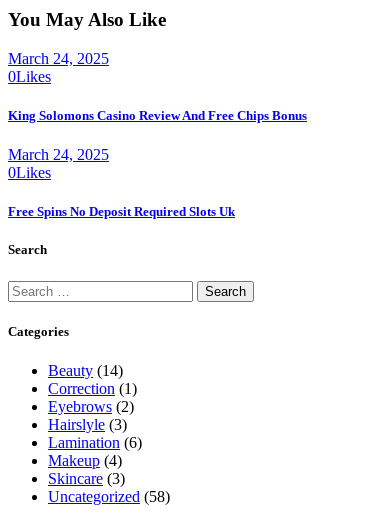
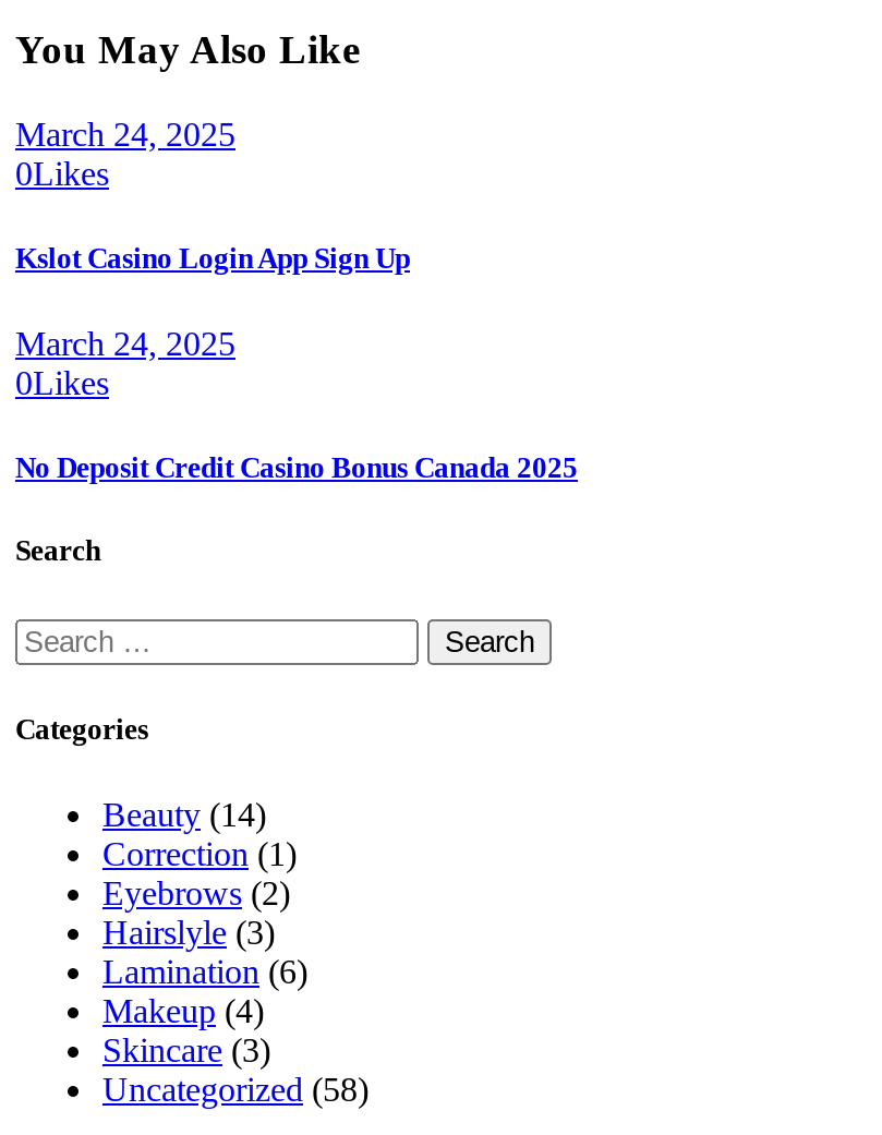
[8,108,307,123] King Solomons Casino Review And Free Chips Bonus -> [15,242,410,275] Kslot Casino Login App Sign Up
[8,204,235,219] Free Spins No Deposit Required Slots Uk -> [15,452,578,485] No Deposit Credit Casino Bonus Canada 2025

